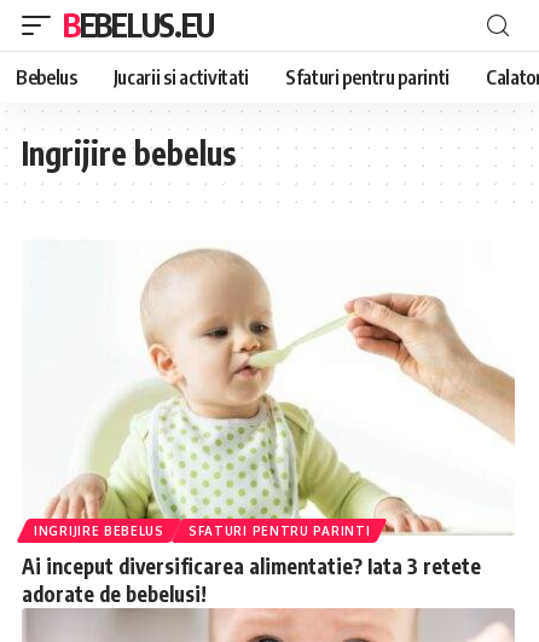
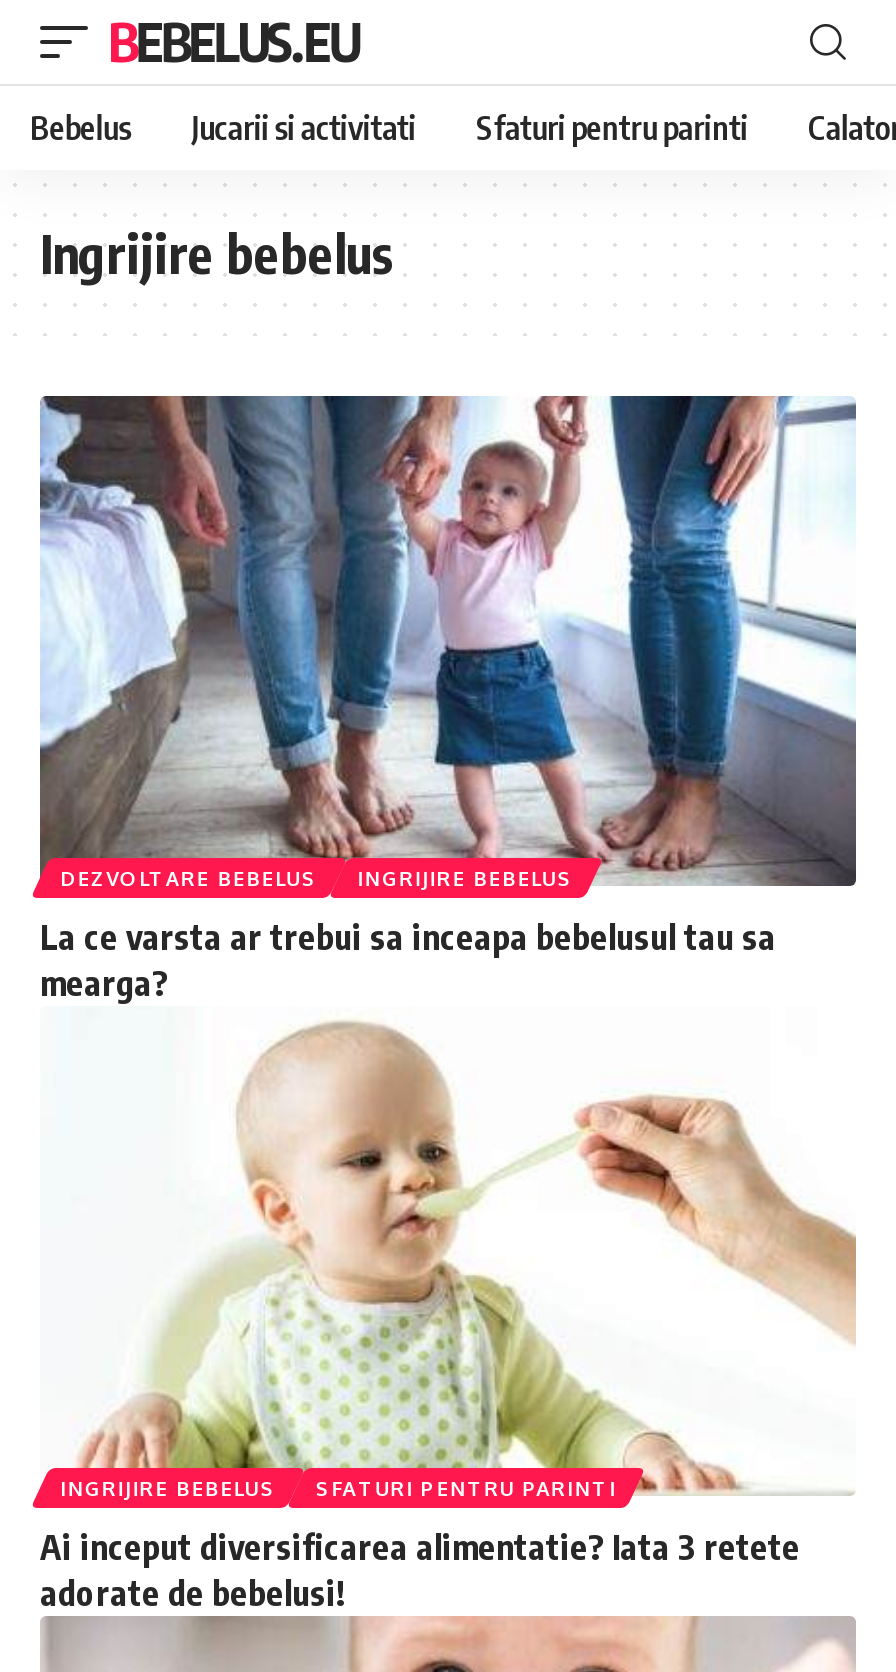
none -> [38,394,858,1004] [image] | DEZVOLTARE BEBELUS | INGRIJIRE BEBELUS | La ce varsta ar trebui sa inceapa bebelusul tau sa | mearga?

